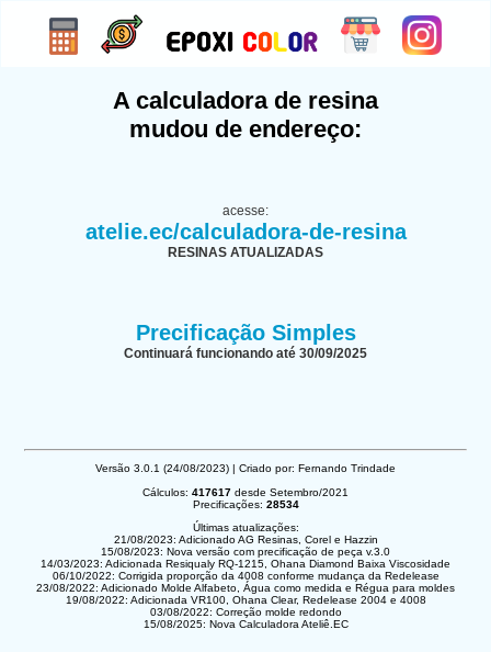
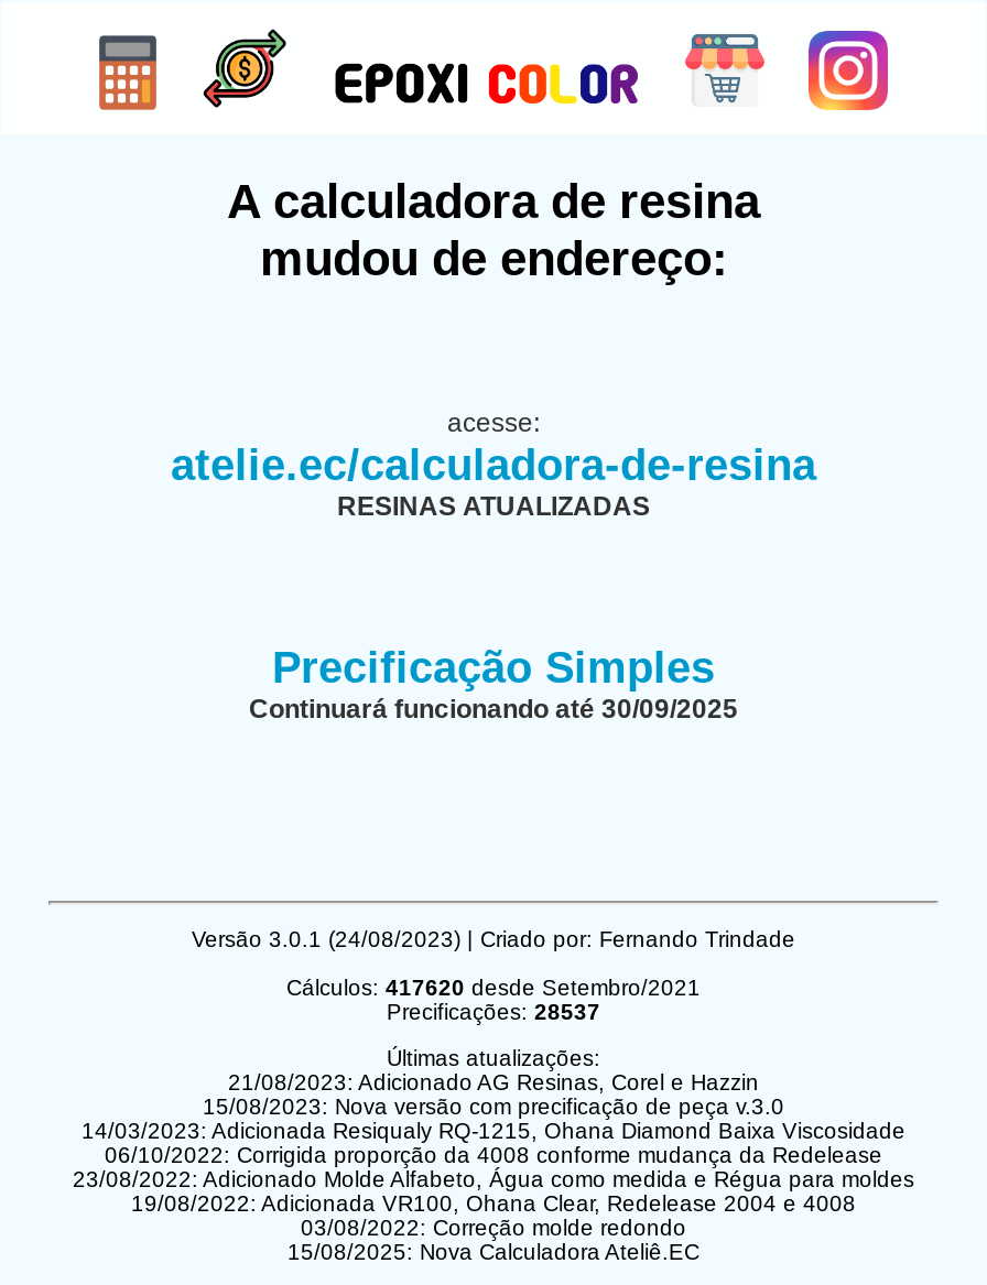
[142,486,349,498] Cálculos: 417617 desde Setembro/2021 -> [286,976,701,1000] Cálculos: 417620 desde Setembro/2021
[192,498,299,510] Precificações: 28534 -> [387,1000,600,1024] Precificações: 28537

